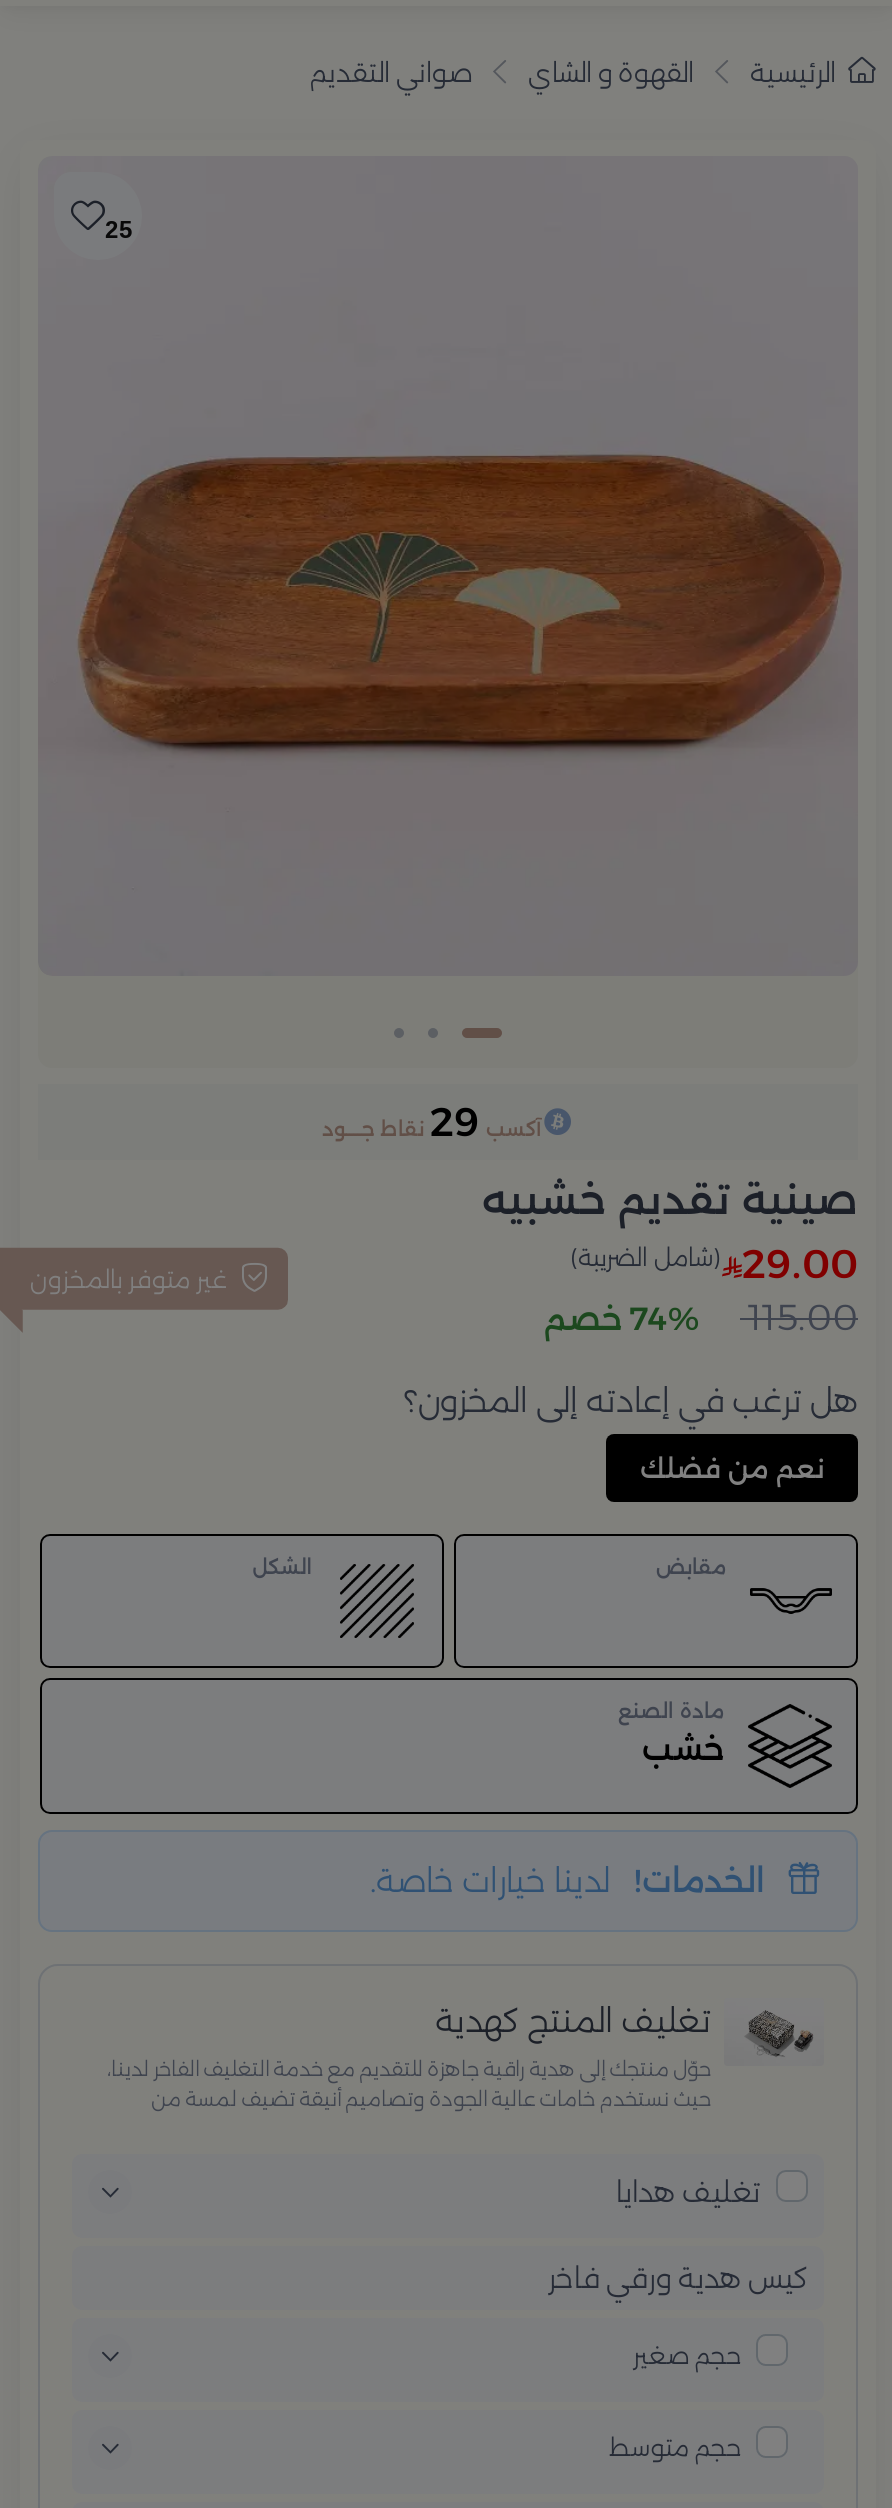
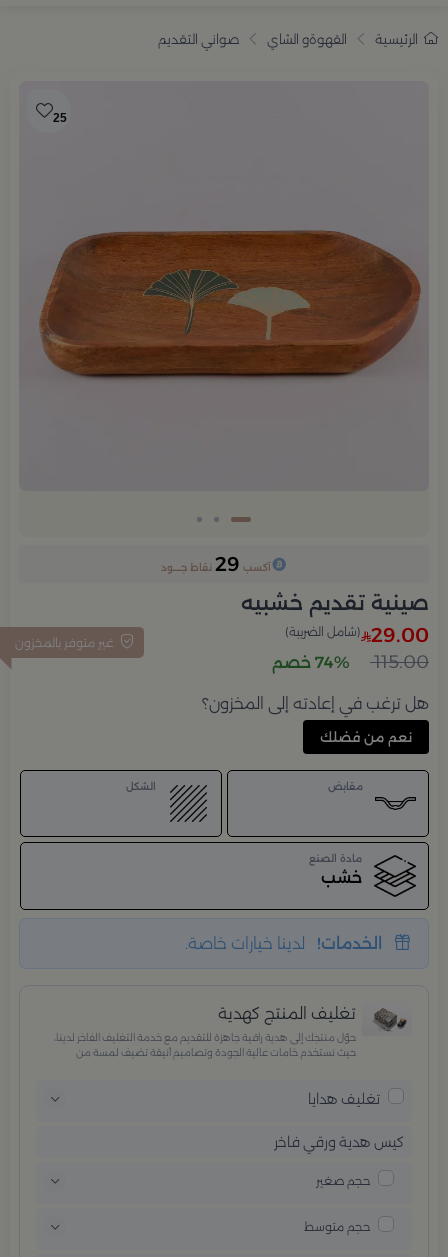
[528,56,694,88] القهوة و الشاي -> [267,31,347,47] القهوةو الشاي

